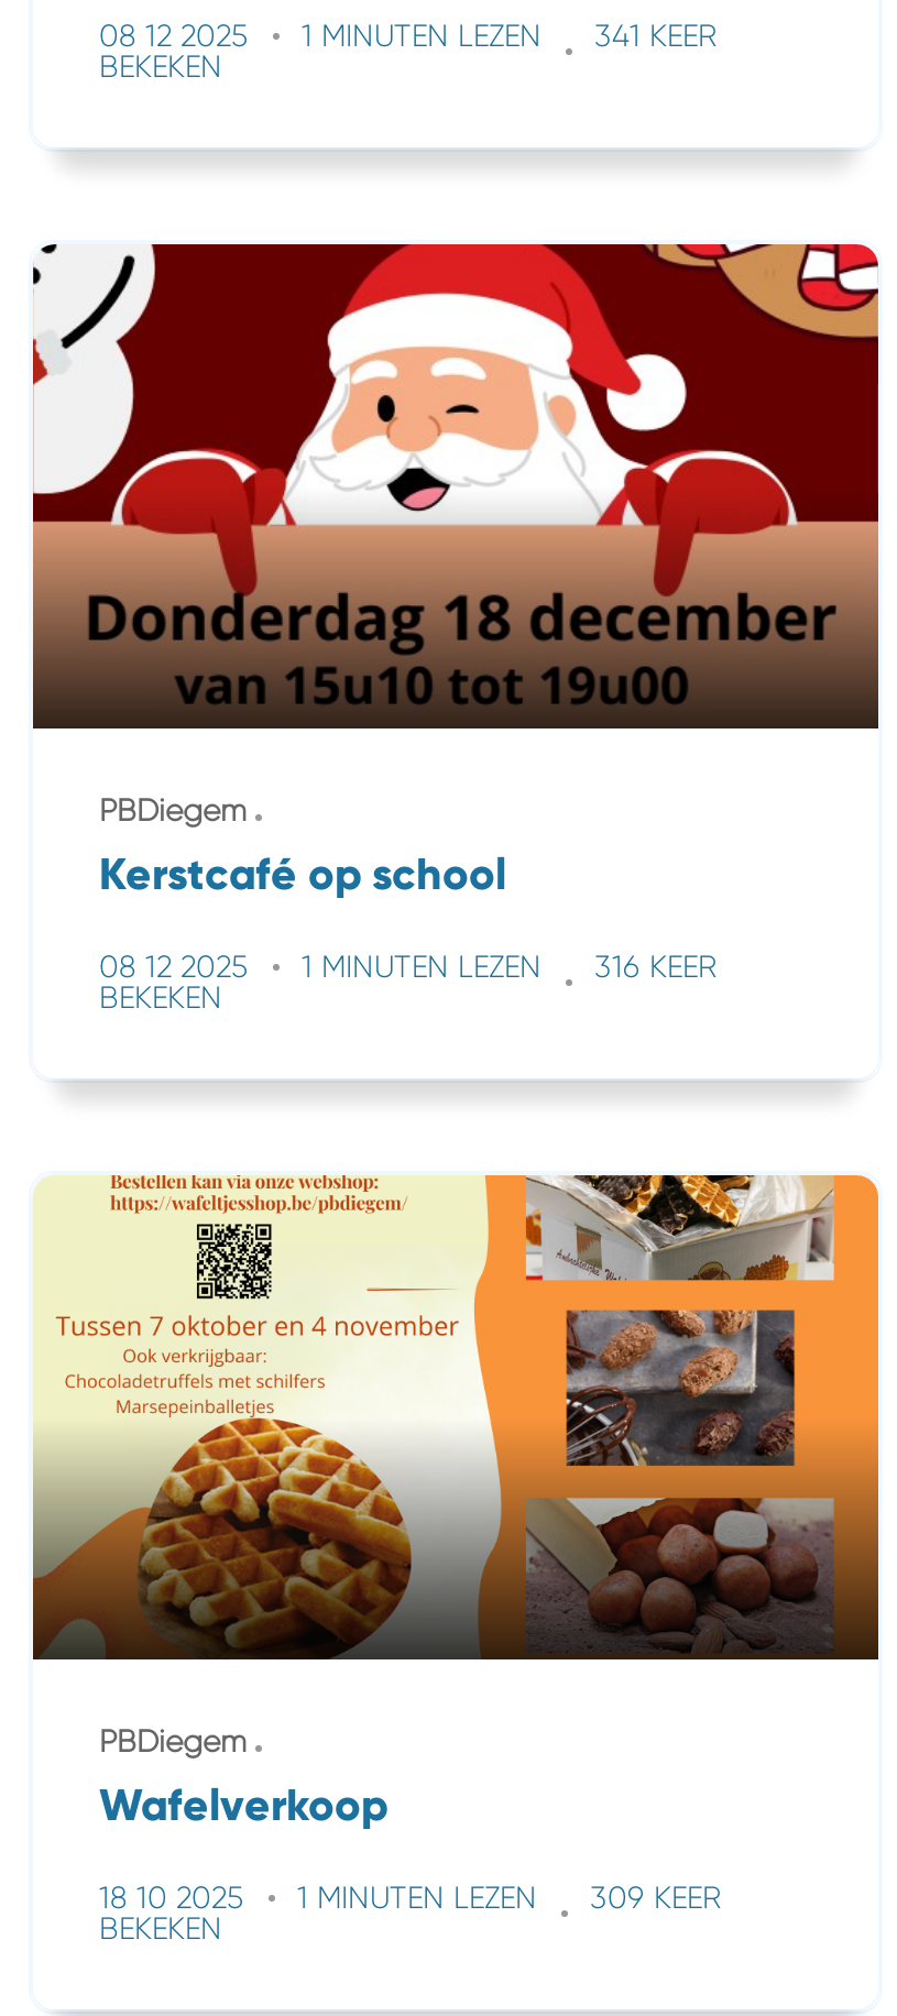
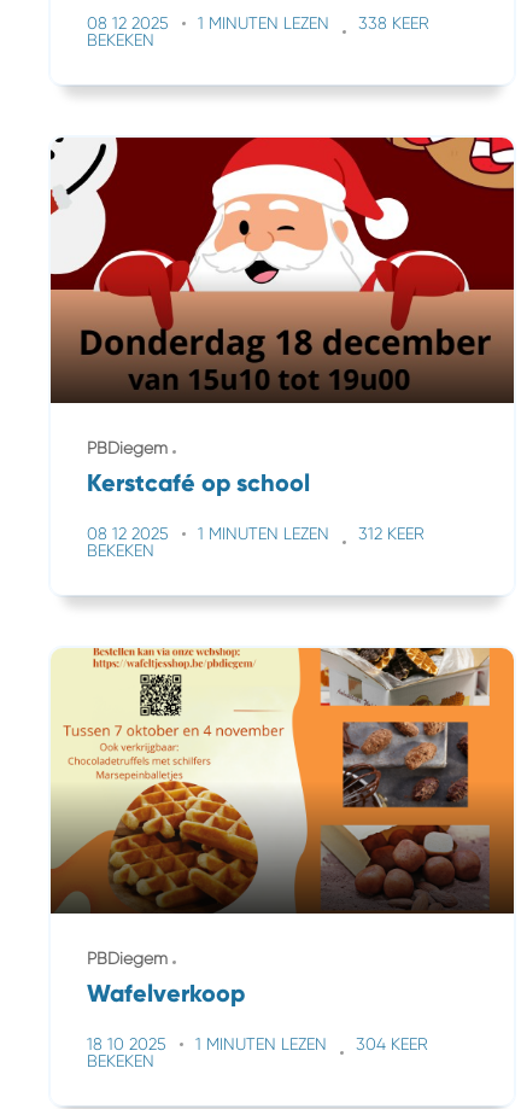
[99,18,718,53] 08 12 2025 1 MINUTEN LEZEN 341 KEER -> [87,13,429,33] 08 12 2025 1 MINUTEN LEZEN 338 KEER
[99,949,718,984] 08 12 2025 1 MINUTEN LEZEN 316 KEER -> [87,524,425,543] 08 12 2025 1 MINUTEN LEZEN 312 KEER
[99,1880,722,1915] 18 10 2025 1 MINUTEN LEZEN 309 KEER -> [87,1034,428,1053] 18 10 2025 1 MINUTEN LEZEN 304 KEER

